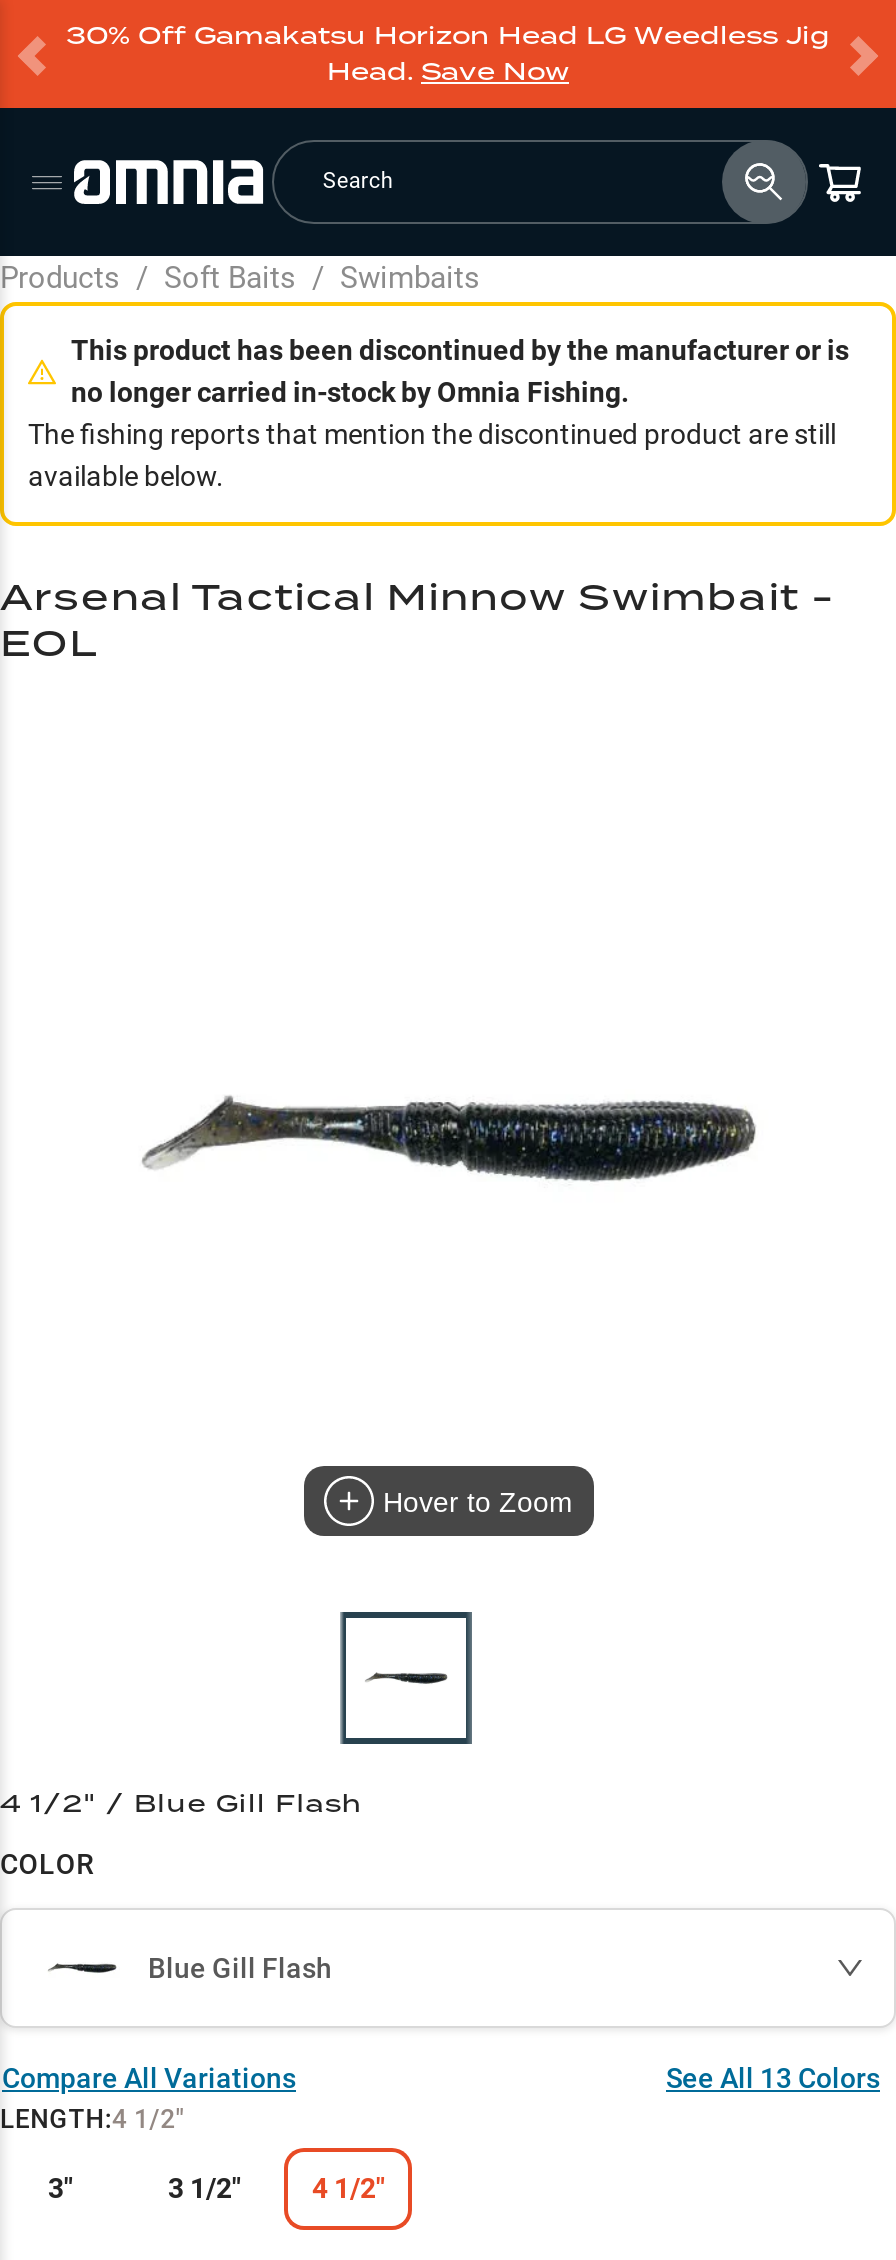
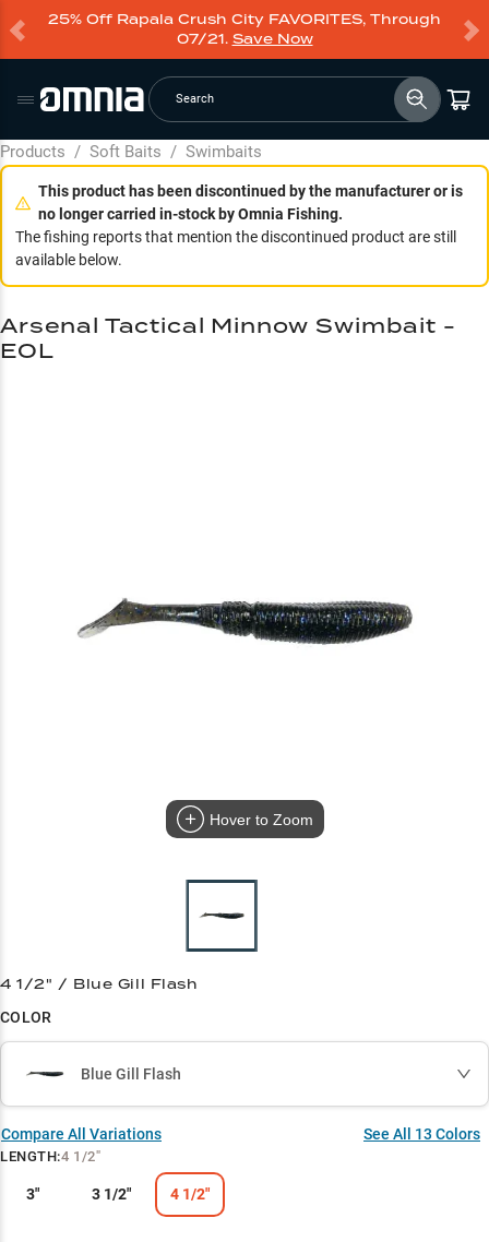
[66,18,830,88] 30% Off Gamakatsu Horizon Head LG Weedless Jig | Head. Save Now -> [48,10,441,48] 25% Off Rapala Crush City FAVORITES, Through | 07/21. Save Now

